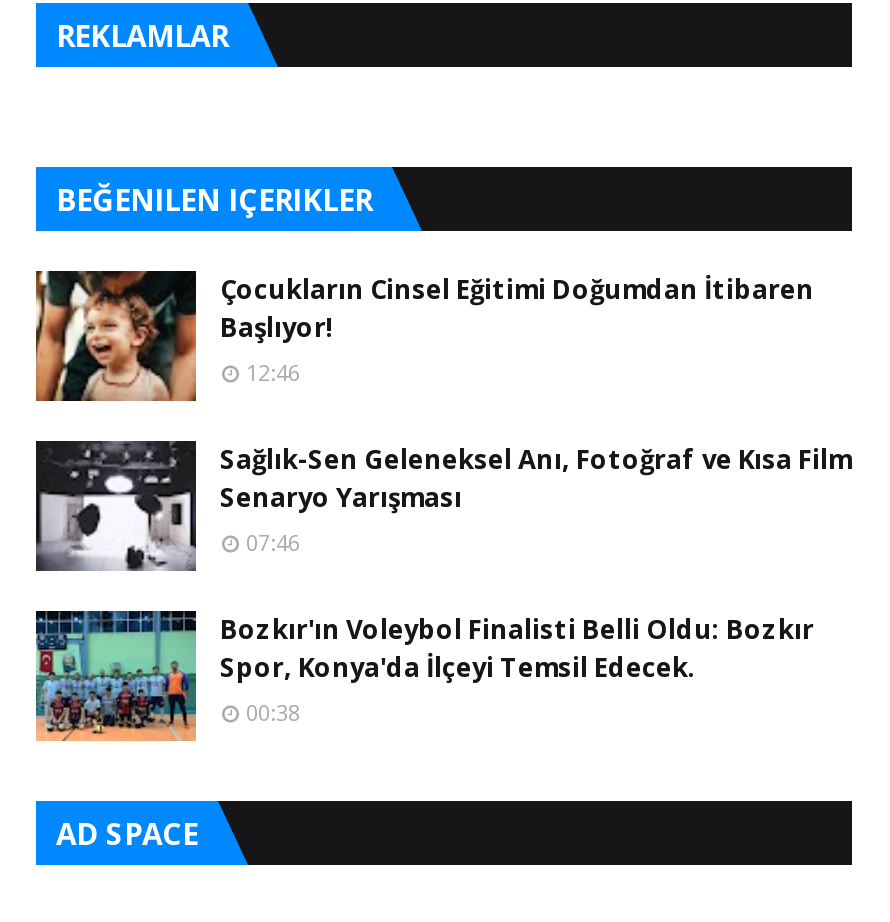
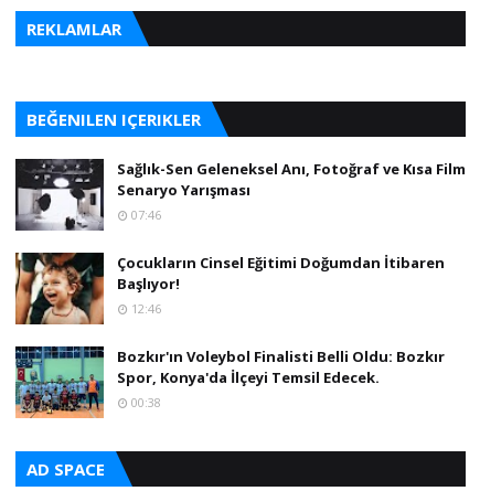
moved [34,269,814,401] -> [14,252,445,324]: [image] | Çocukların Cinsel Eğitimi Doğumdan İtibaren | Başlıyor! | 12:46
moved [34,439,852,573] -> [14,158,466,232]: [image] | Sağlık-Sen Geleneksel Anı, Fotoğraf ve Kısa Film | Senaryo Yarışması | 07:46

